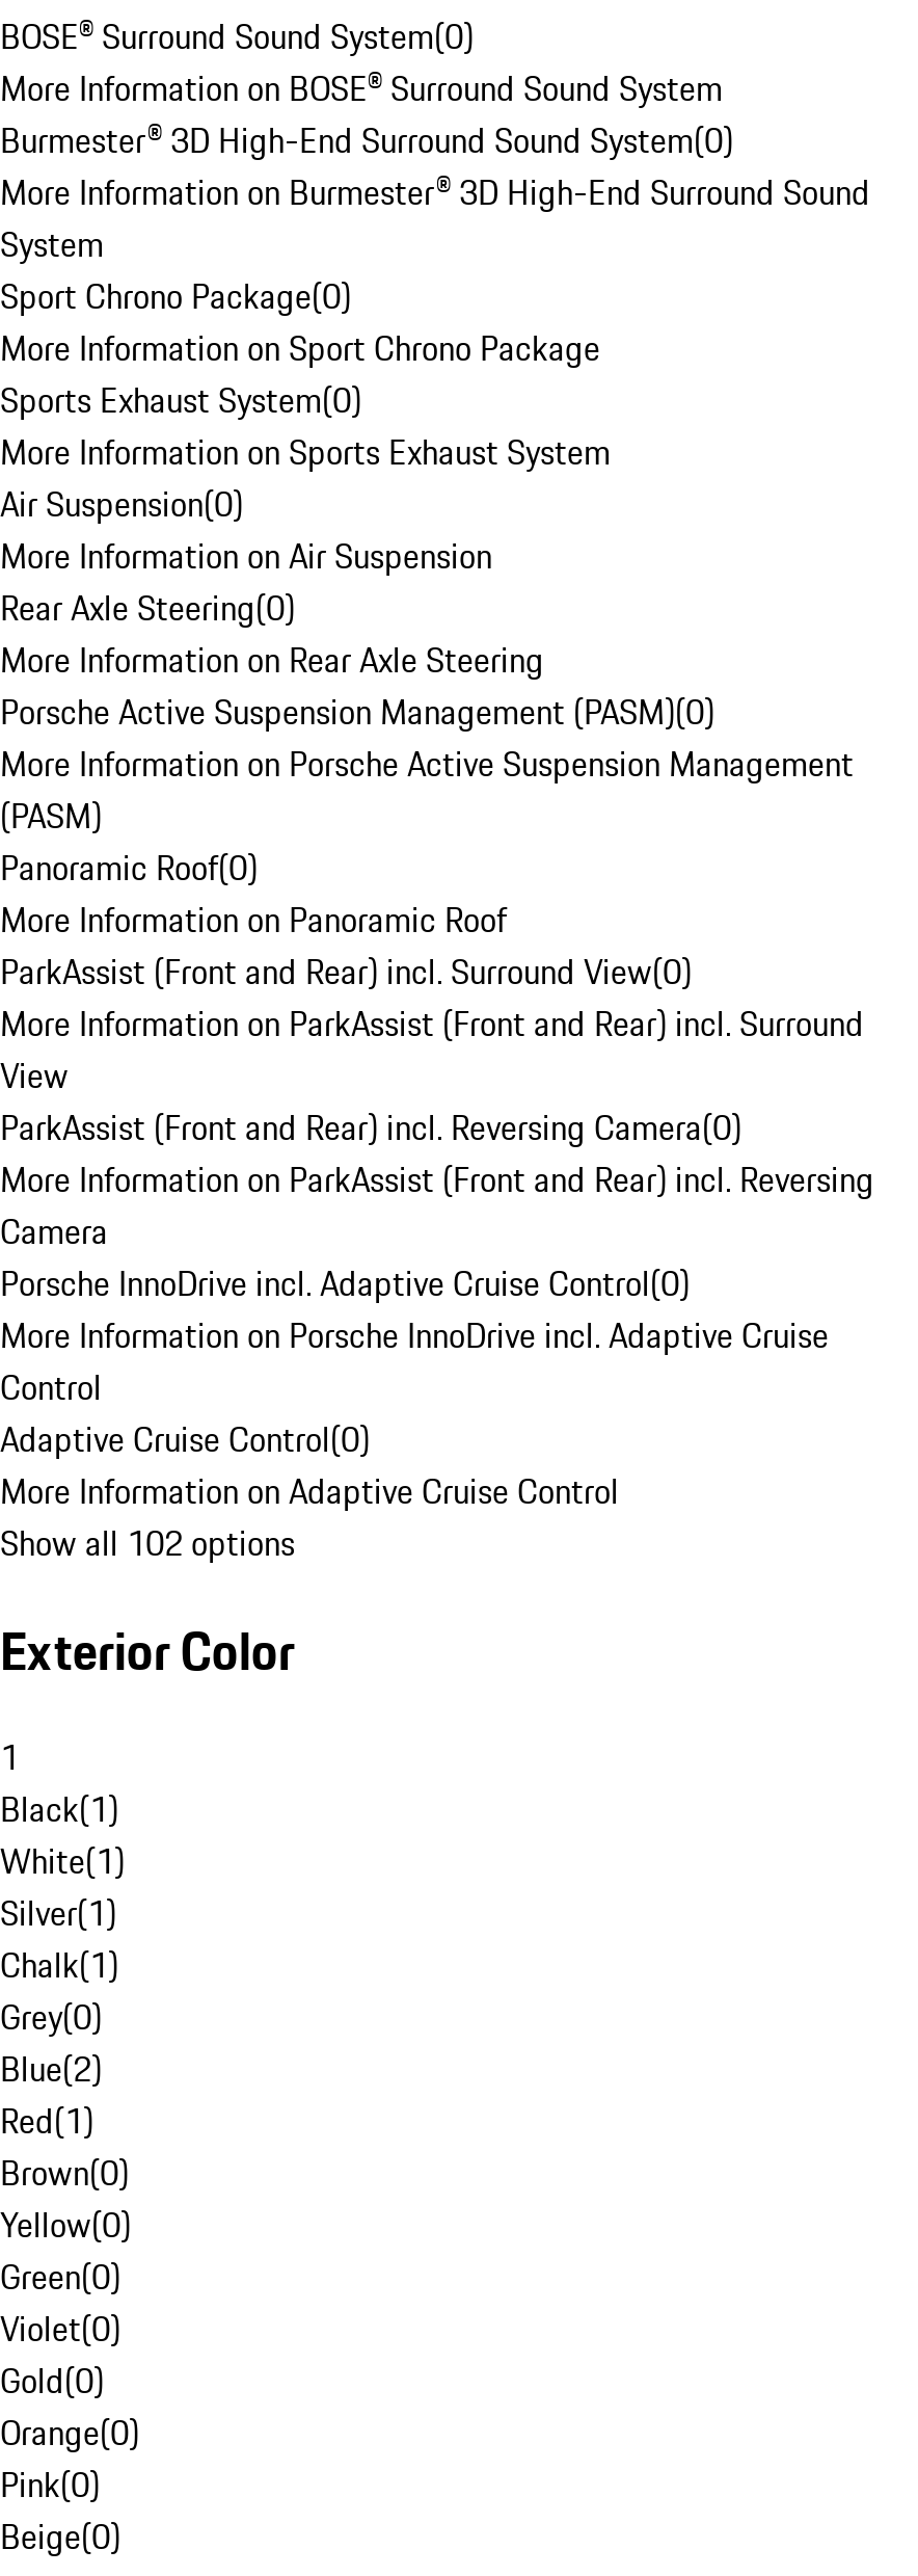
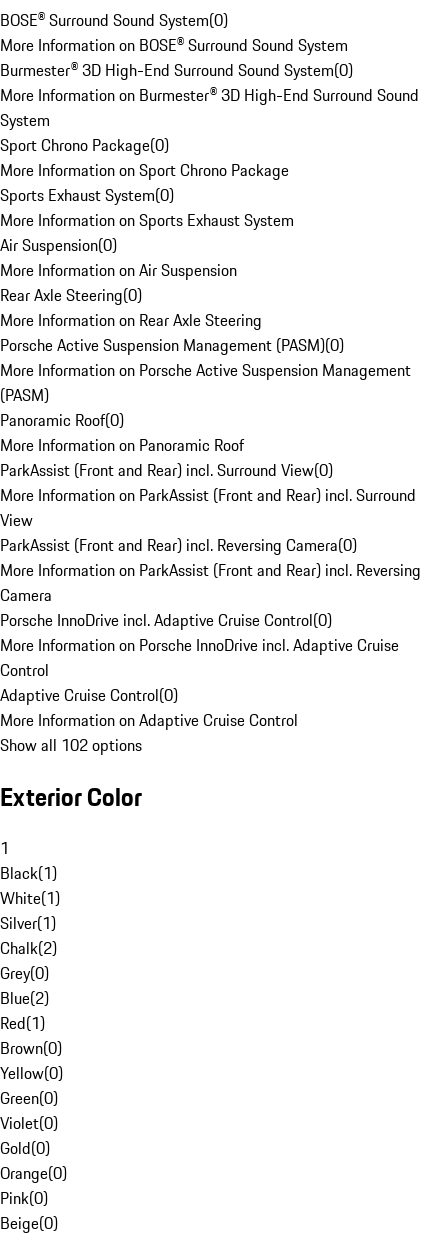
[0,1940,118,1990] Chalk(1) -> [0,936,57,960] Chalk(2)

